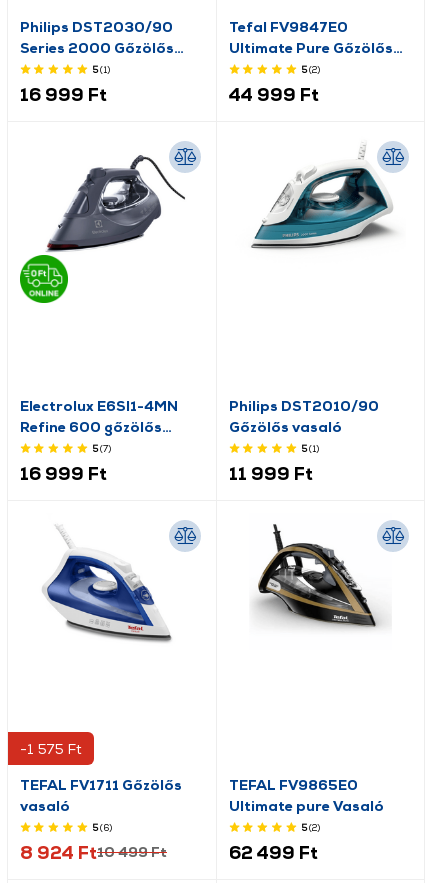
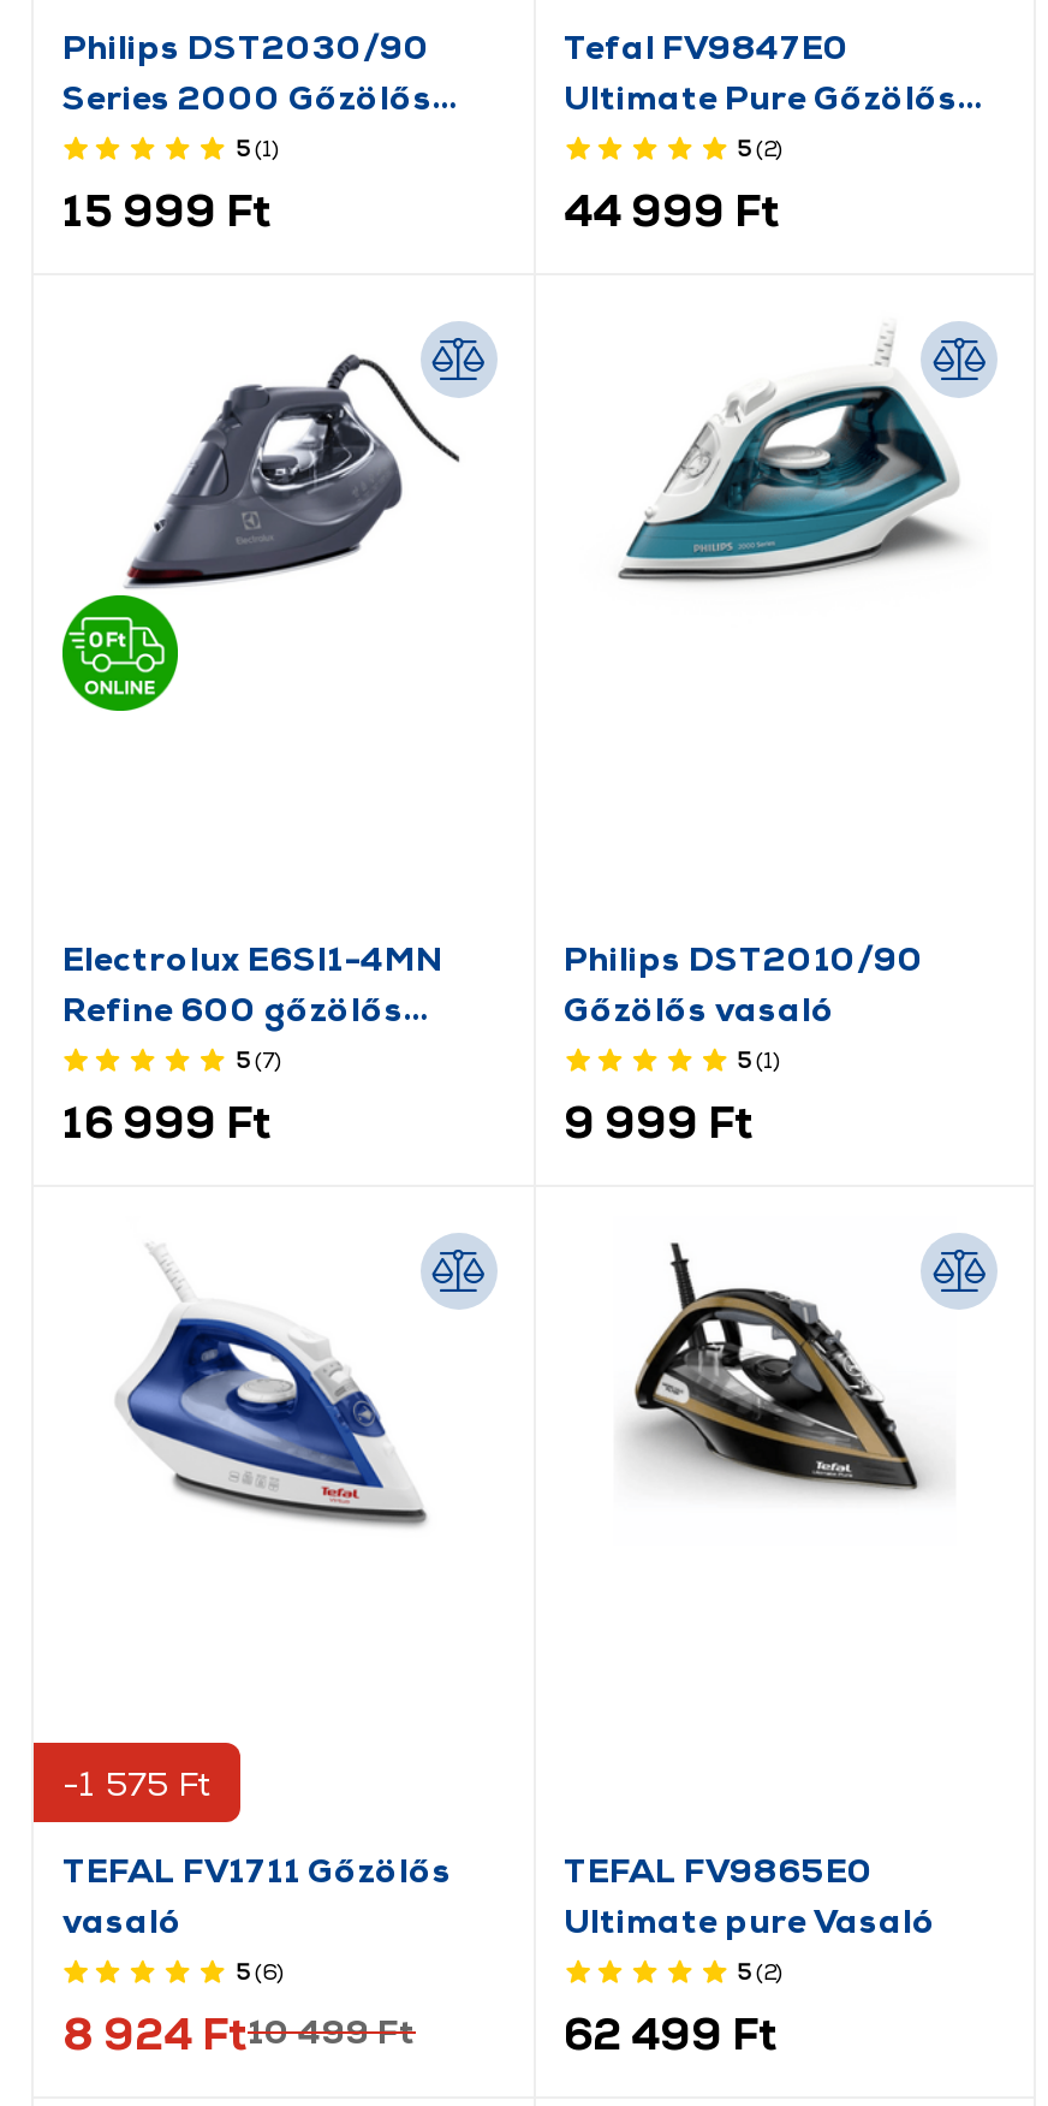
[20,84,107,105] 16 999 Ft -> [62,183,272,234] 15 999 Ft
[228,463,312,484] 11 999 Ft -> [564,1095,754,1145] 9 999 Ft

